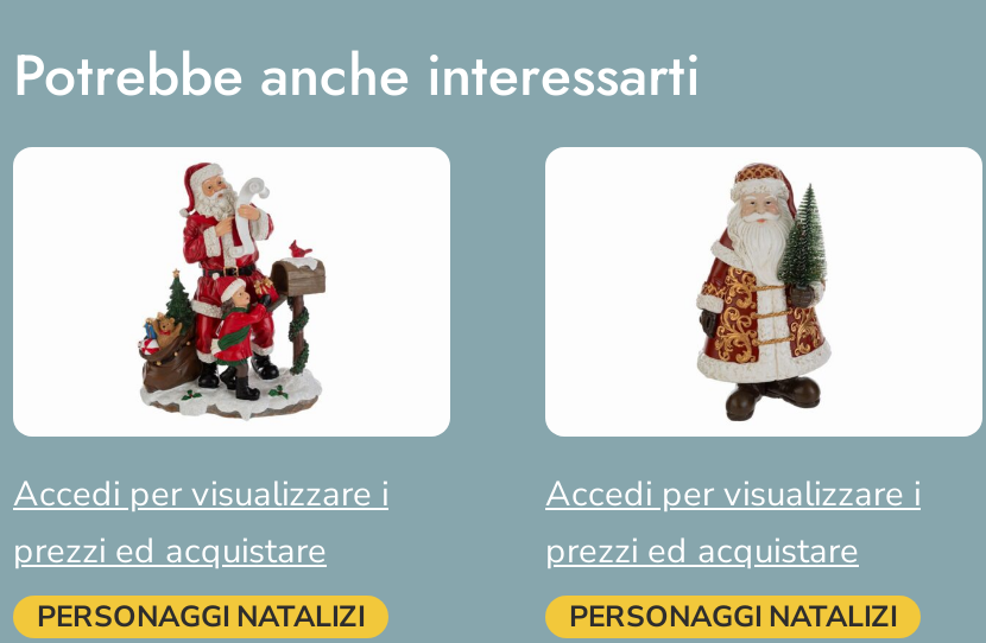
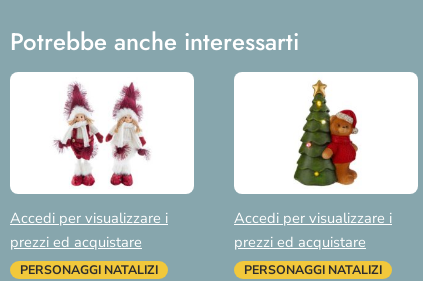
[120,159,343,420] [image] -> [54,79,150,187] [image]
[688,161,840,425] [image] -> [293,79,359,187] [image]

